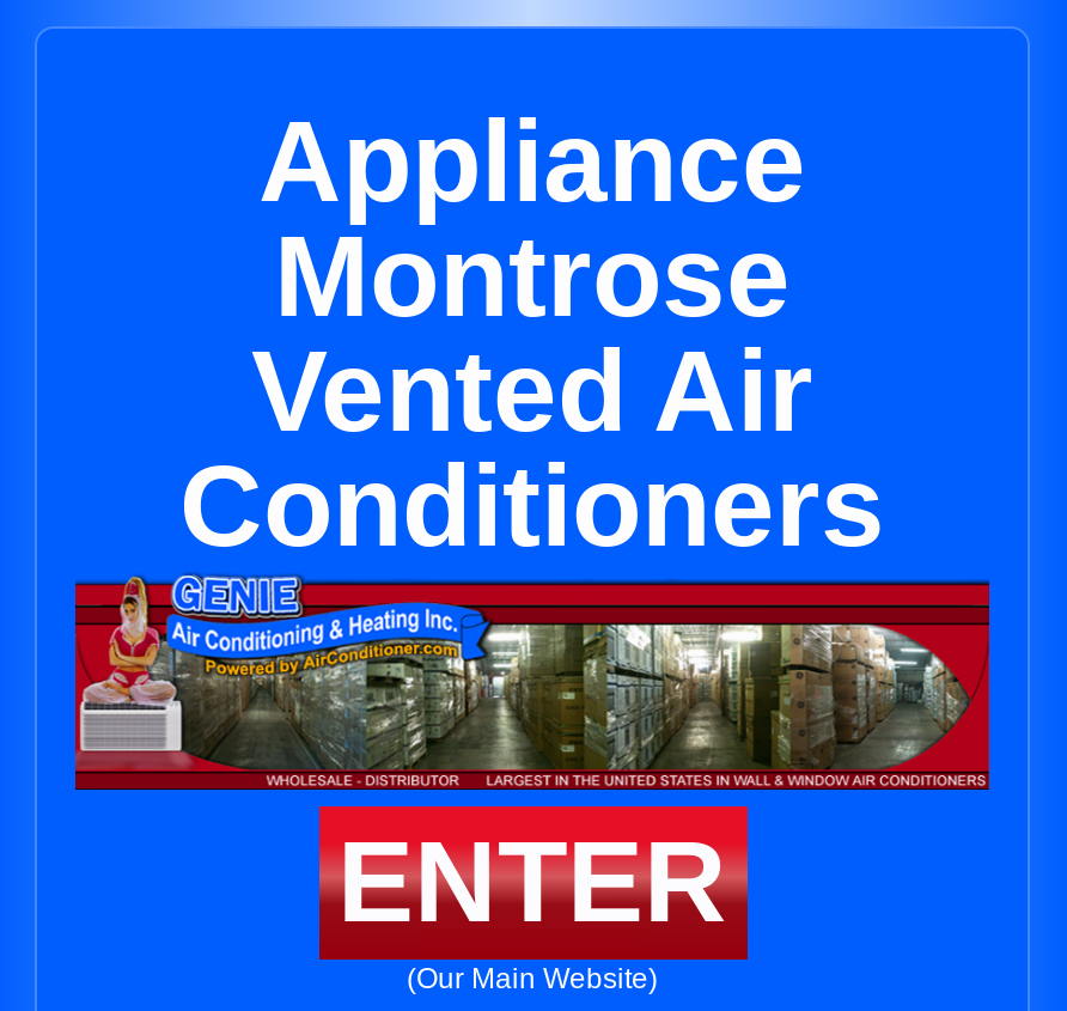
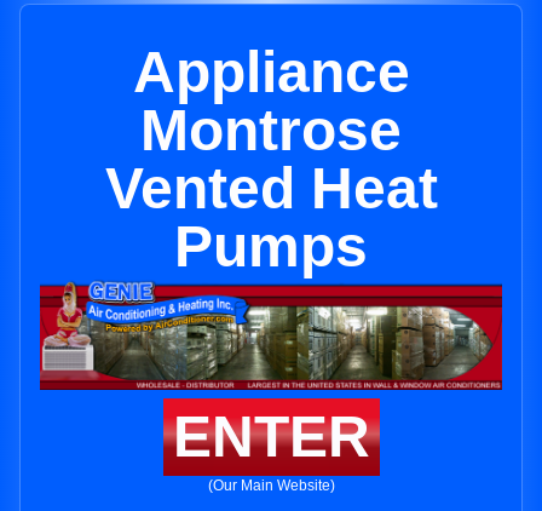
[179,328,885,570] Vented Air | Conditioners -> [105,156,437,279] Vented Heat | Pumps

